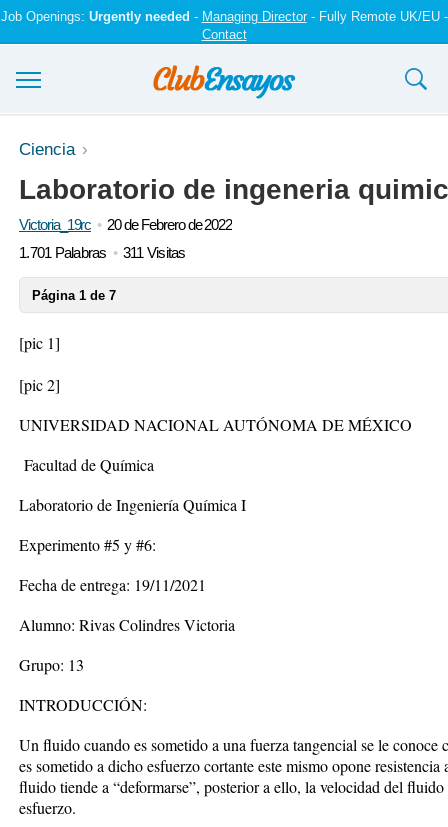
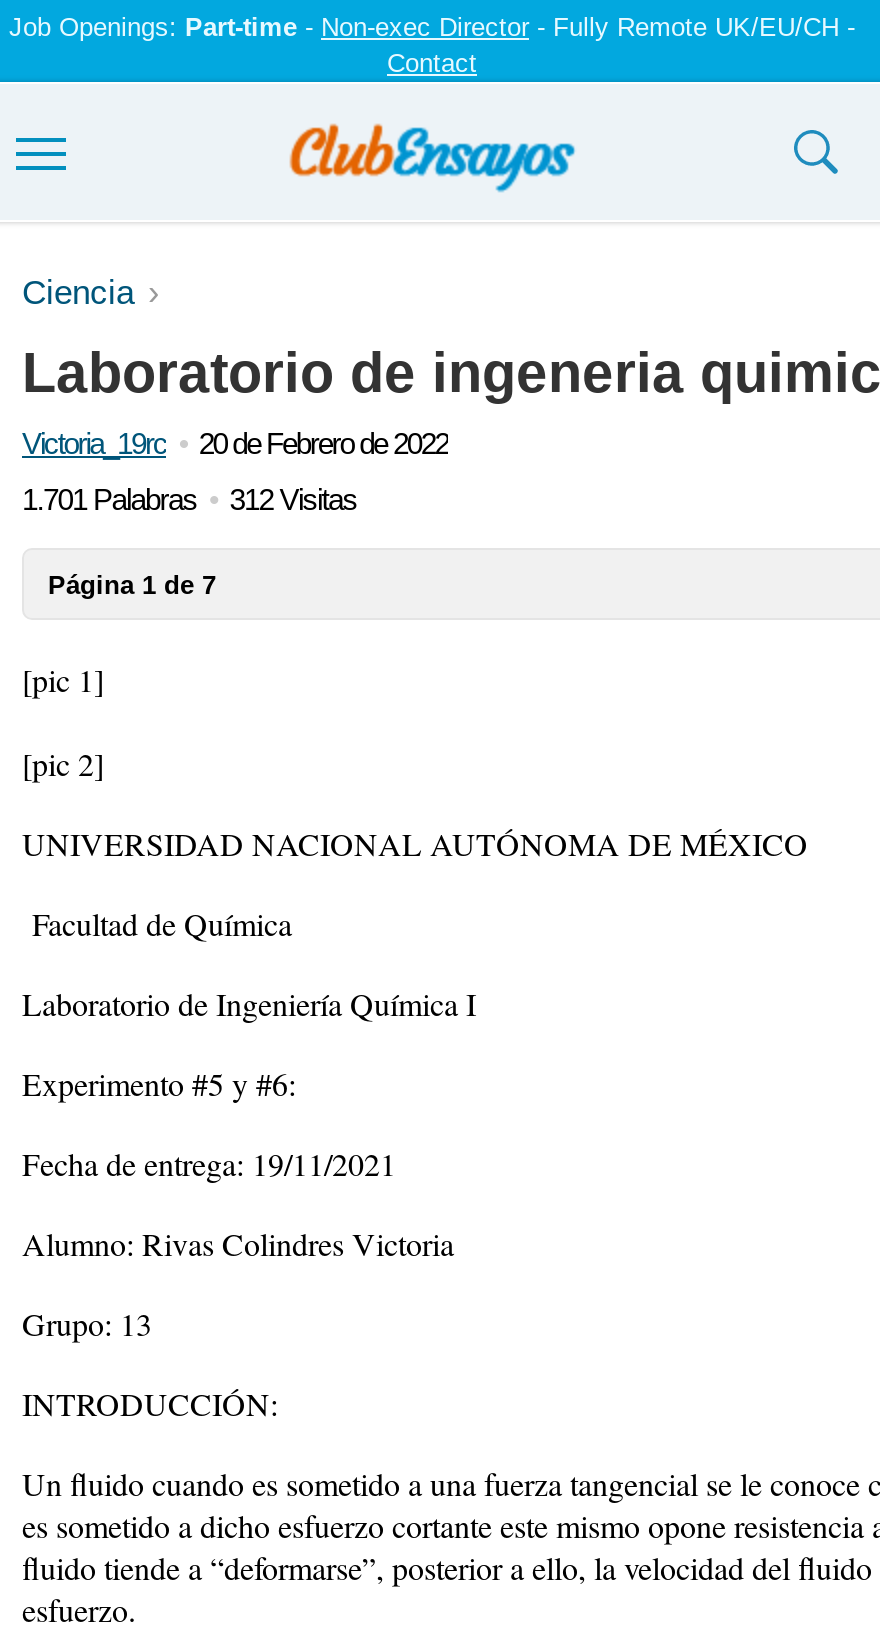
[0,9,447,24] Job Openings: Urgently needed - Managing Director - Fully Remote UK/EU - -> [9,12,855,42] Job Openings: Part-time - Non-exec Director - Fully Remote UK/EU/CH -
[19,244,185,261] 1.701 Palabras 311 Visitas -> [22,482,357,516] 1.701 Palabras 312 Visitas

